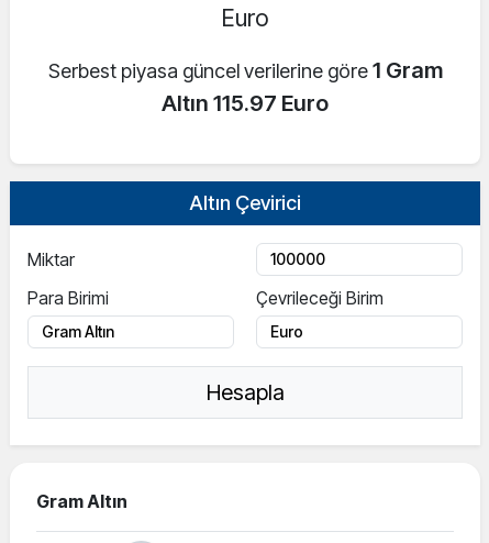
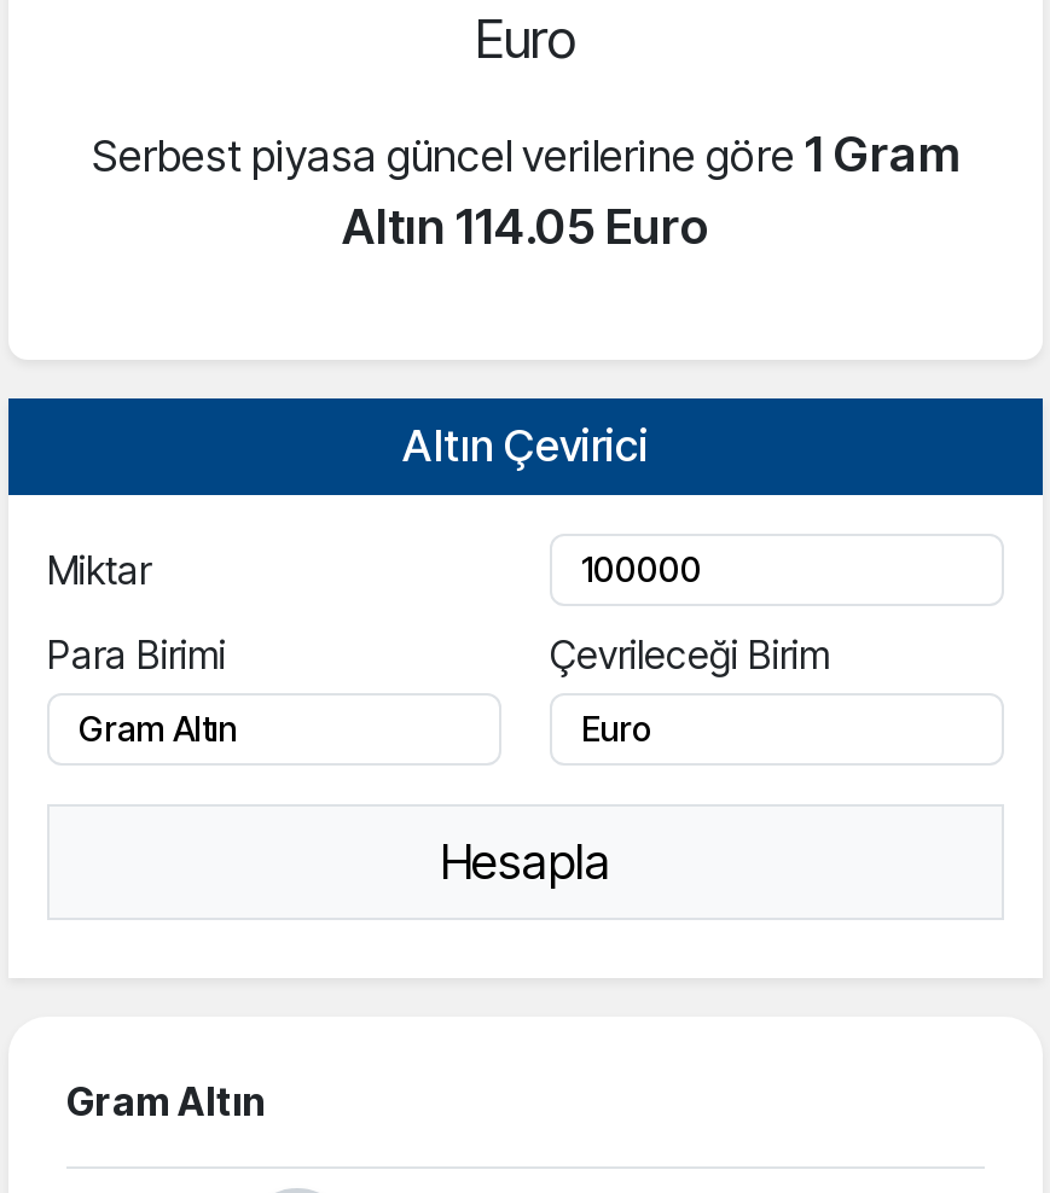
[162,90,329,117] Altın 115.97 Euro -> [342,198,709,256] Altın 114.05 Euro

